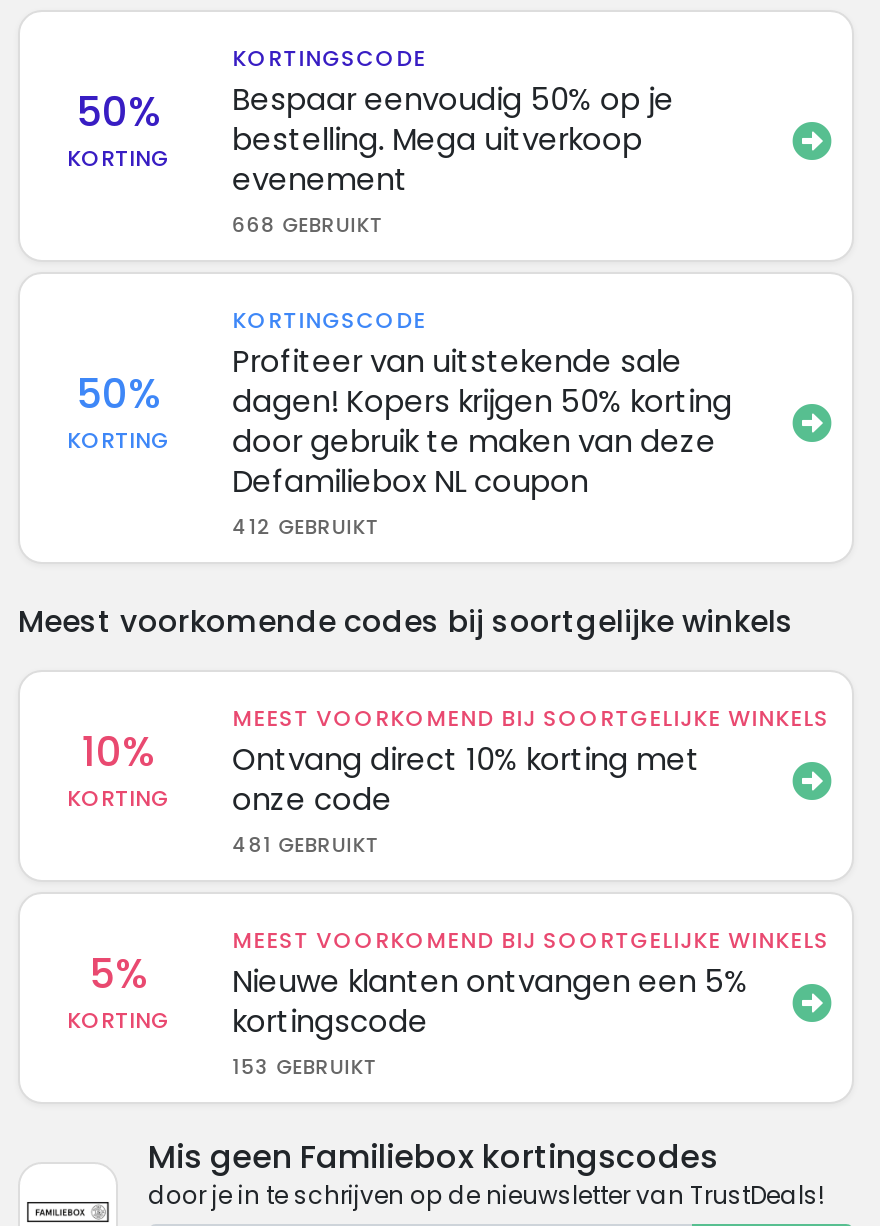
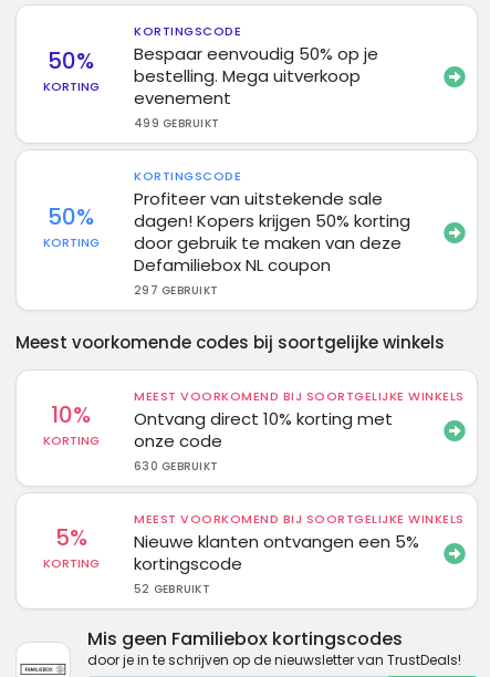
[232,209,384,239] 668 GEBRUIKT -> [134,114,219,131] 499 GEBRUIKT
[232,511,380,541] 412 GEBRUIKT -> [134,282,218,298] 297 GEBRUIKT
[232,829,380,859] 481 GEBRUIKT -> [134,457,218,474] 630 GEBRUIKT
[232,1051,378,1081] 153 GEBRUIKT -> [134,580,210,597] 52 GEBRUIKT

